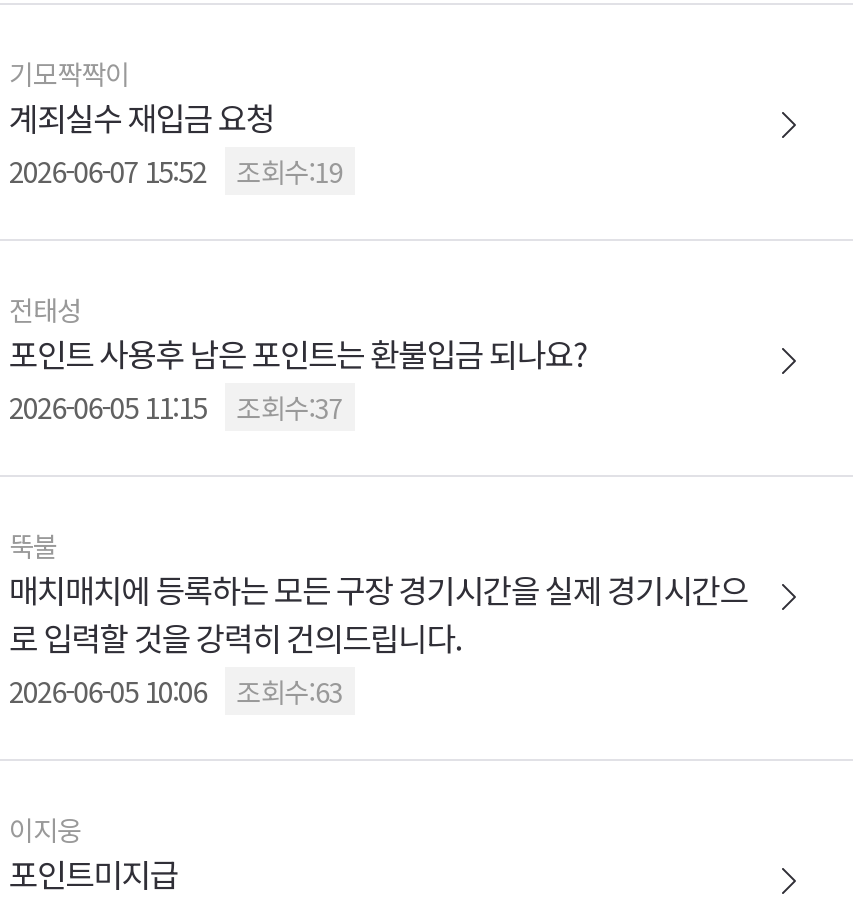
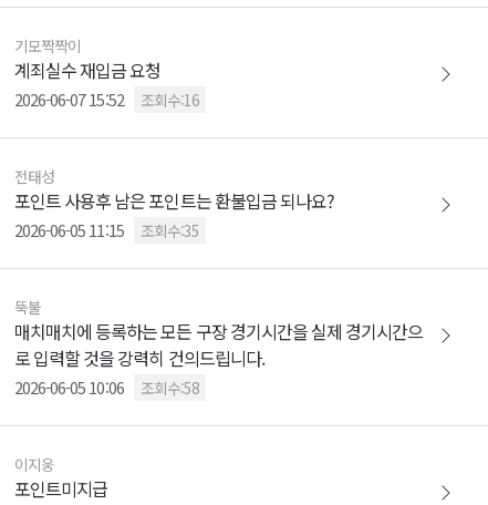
[9,149,343,191] 2026-06-07 15:52 조회수:19 -> [14,87,199,111] 2026-06-07 15:52 조회수:16
[9,385,343,427] 2026-06-05 11:15 조회수:37 -> [14,218,199,241] 2026-06-05 11:15 조회수:35
[9,669,343,711] 2026-06-05 10:06 조회수:63 -> [14,375,199,399] 2026-06-05 10:06 조회수:58

